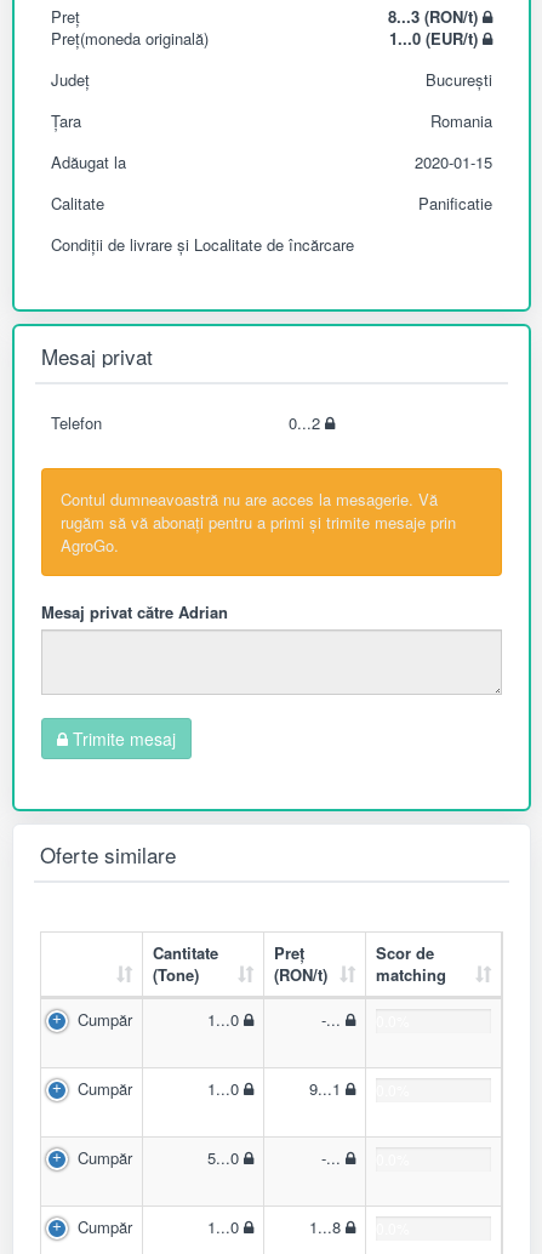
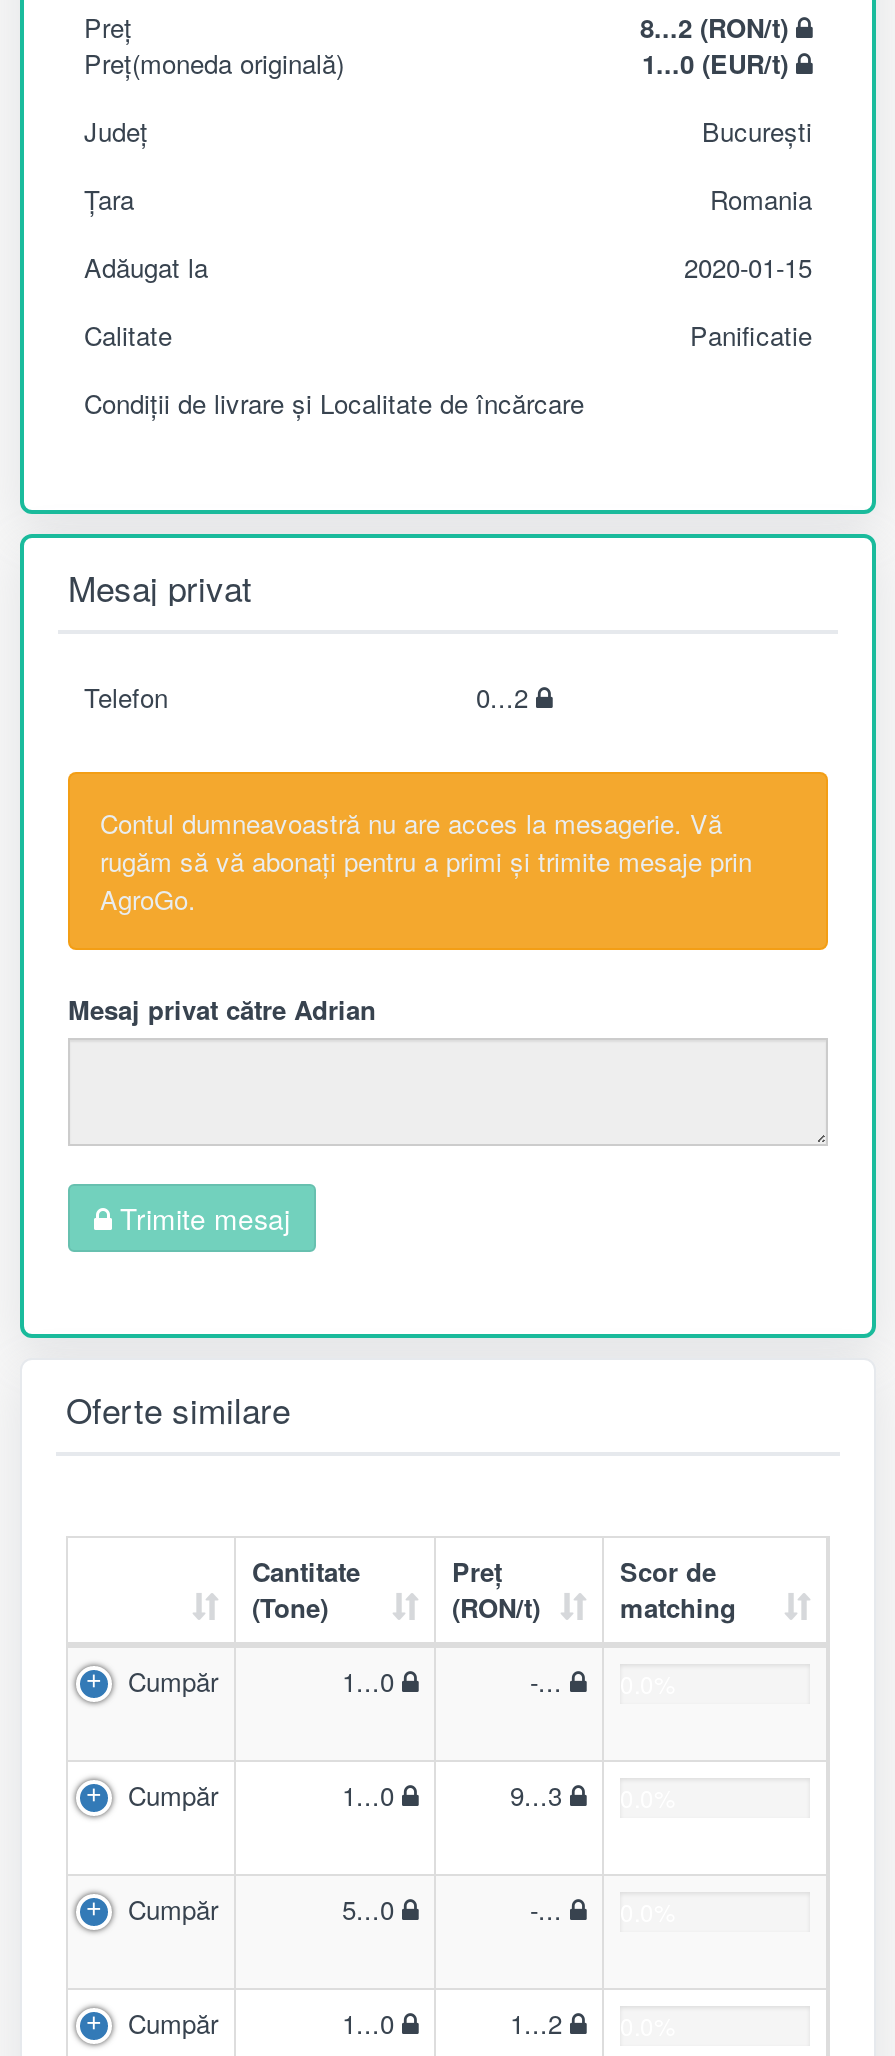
[388,5,478,28] 8...3 (RON/t) -> [640,8,788,46] 8...2 (RON/t)
[309,1077,341,1100] 9...1 -> [510,1776,562,1814] 9...3
[309,1215,341,1238] 1...8 -> [510,2004,562,2042] 1...2

